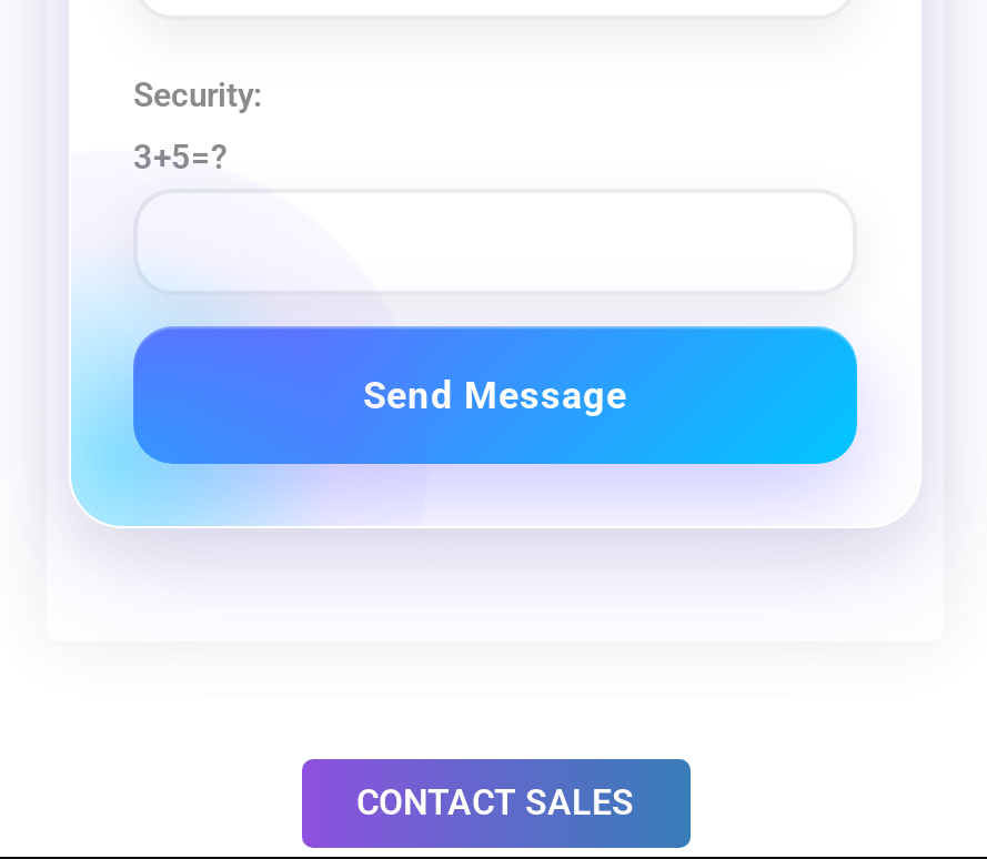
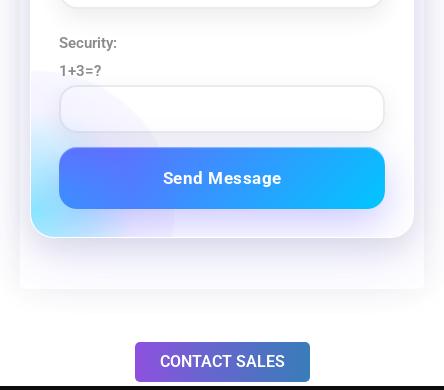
[133,137,226,176] 3+5=? -> [59,61,101,79] 1+3=?

